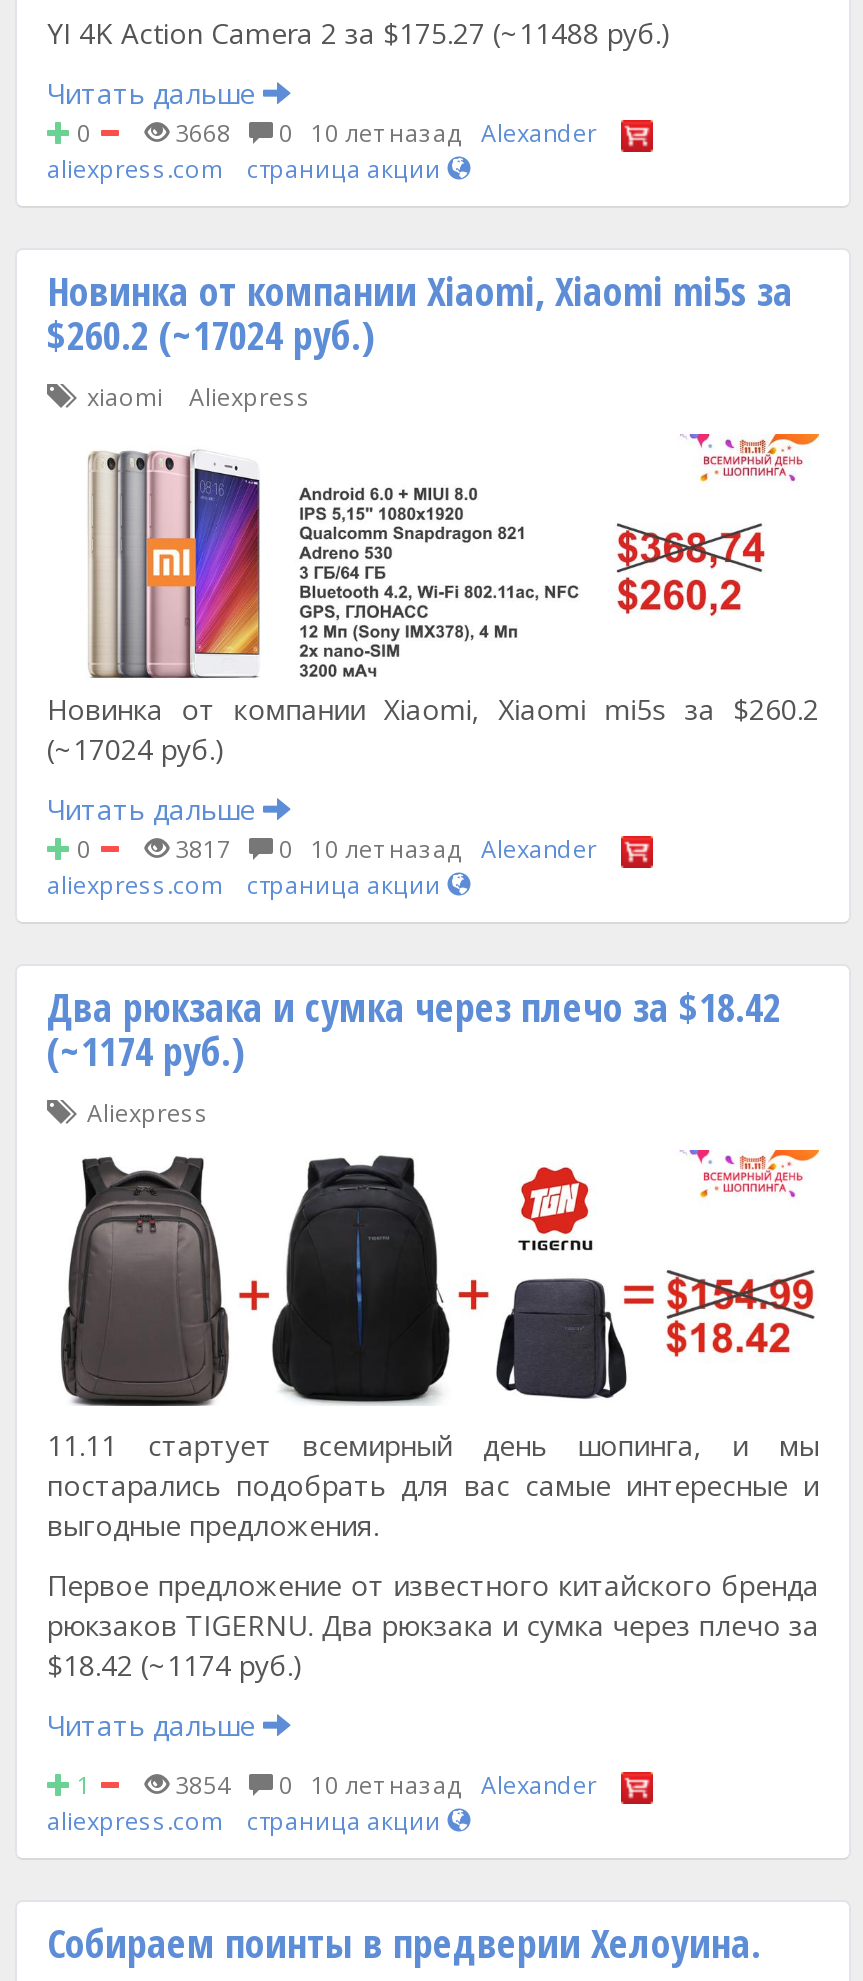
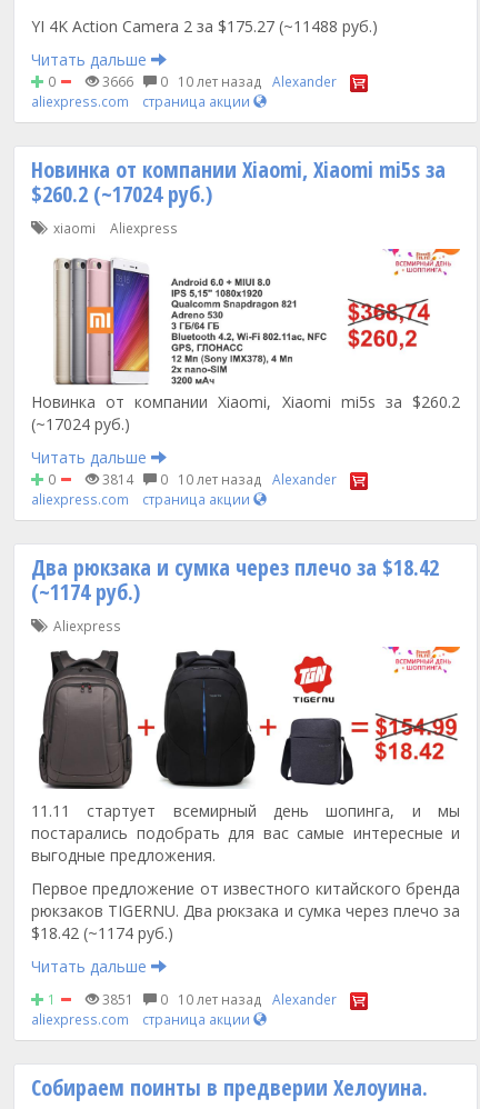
[169,116,249,148] 3668 -> [99,72,143,90] 3666
[169,832,249,864] 3817 -> [99,470,143,488] 3814
[169,1769,249,1801] 3854 -> [99,991,143,1008] 3851

